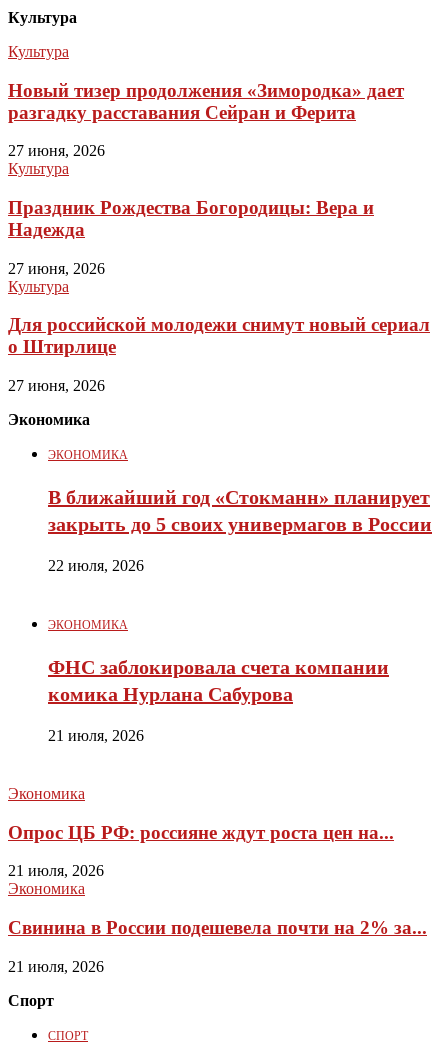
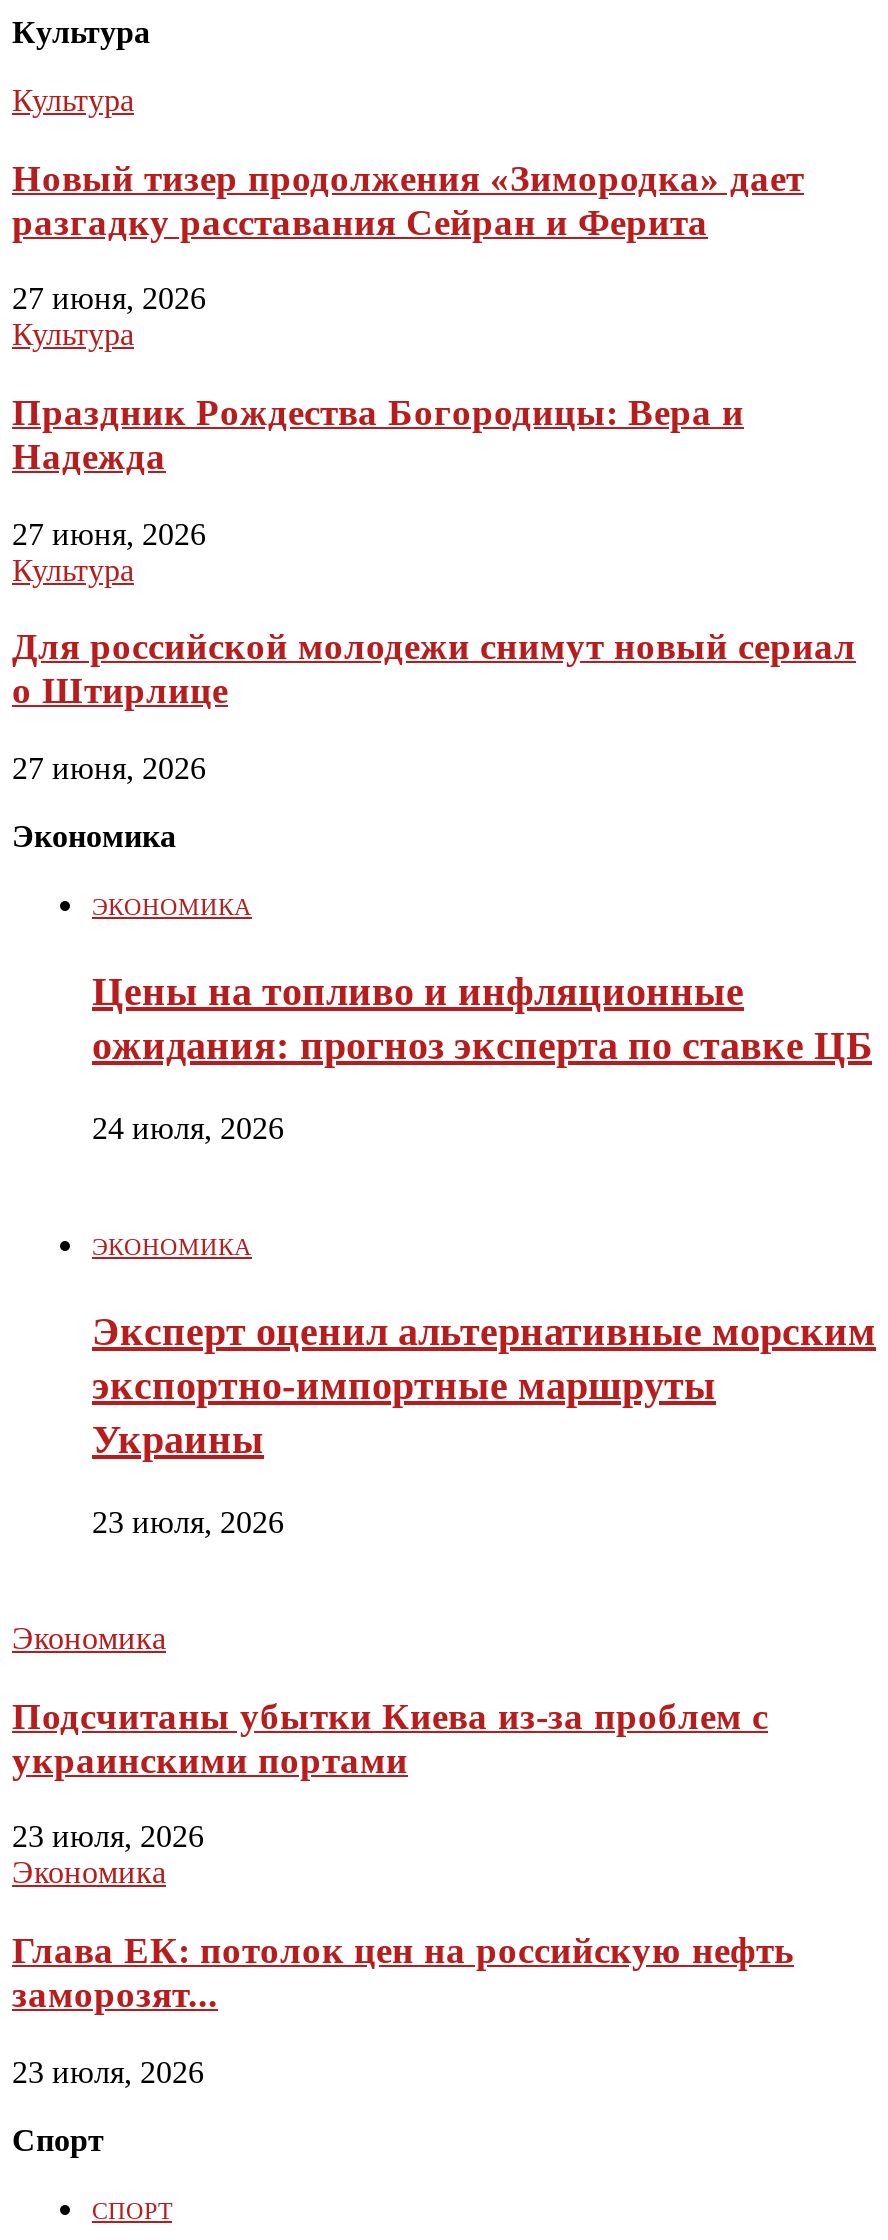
[48,486,432,535] В ближайший год «Стокманн» планирует | закрыть до 5 своих универмагов в России -> [92,969,872,1067] Цены на топливо и инфляционные | ожидания: прогноз эксперта по ставке ЦБ
[48,557,144,574] 22 июля, 2026 -> [92,1111,284,1145] 24 июля, 2026
[48,656,389,705] ФНС заблокировала счета компании | комика Нурлана Сабурова -> [92,1309,876,1461] Эксперт оценил альтернативные морским | экспортно-импортные маршруты | Украины
[48,727,144,744] 21 июля, 2026 -> [92,1505,284,1539] 23 июля, 2026
[8,821,394,842] Опрос ЦБ РФ: россияне ждут роста цен на... -> [12,1694,768,1780] Подсчитаны убытки Киева из-за проблем с | украинскими портами
[8,862,104,879] 21 июля, 2026 -> [12,1819,204,1853] 23 июля, 2026
[8,917,427,938] Свинина в России подешевела почти на 2% за... -> [12,1929,794,2015] Глава ЕК: потолок цен на российскую нефть | заморозят...
[8,958,104,975] 21 июля, 2026 -> [12,2054,204,2088] 23 июля, 2026

